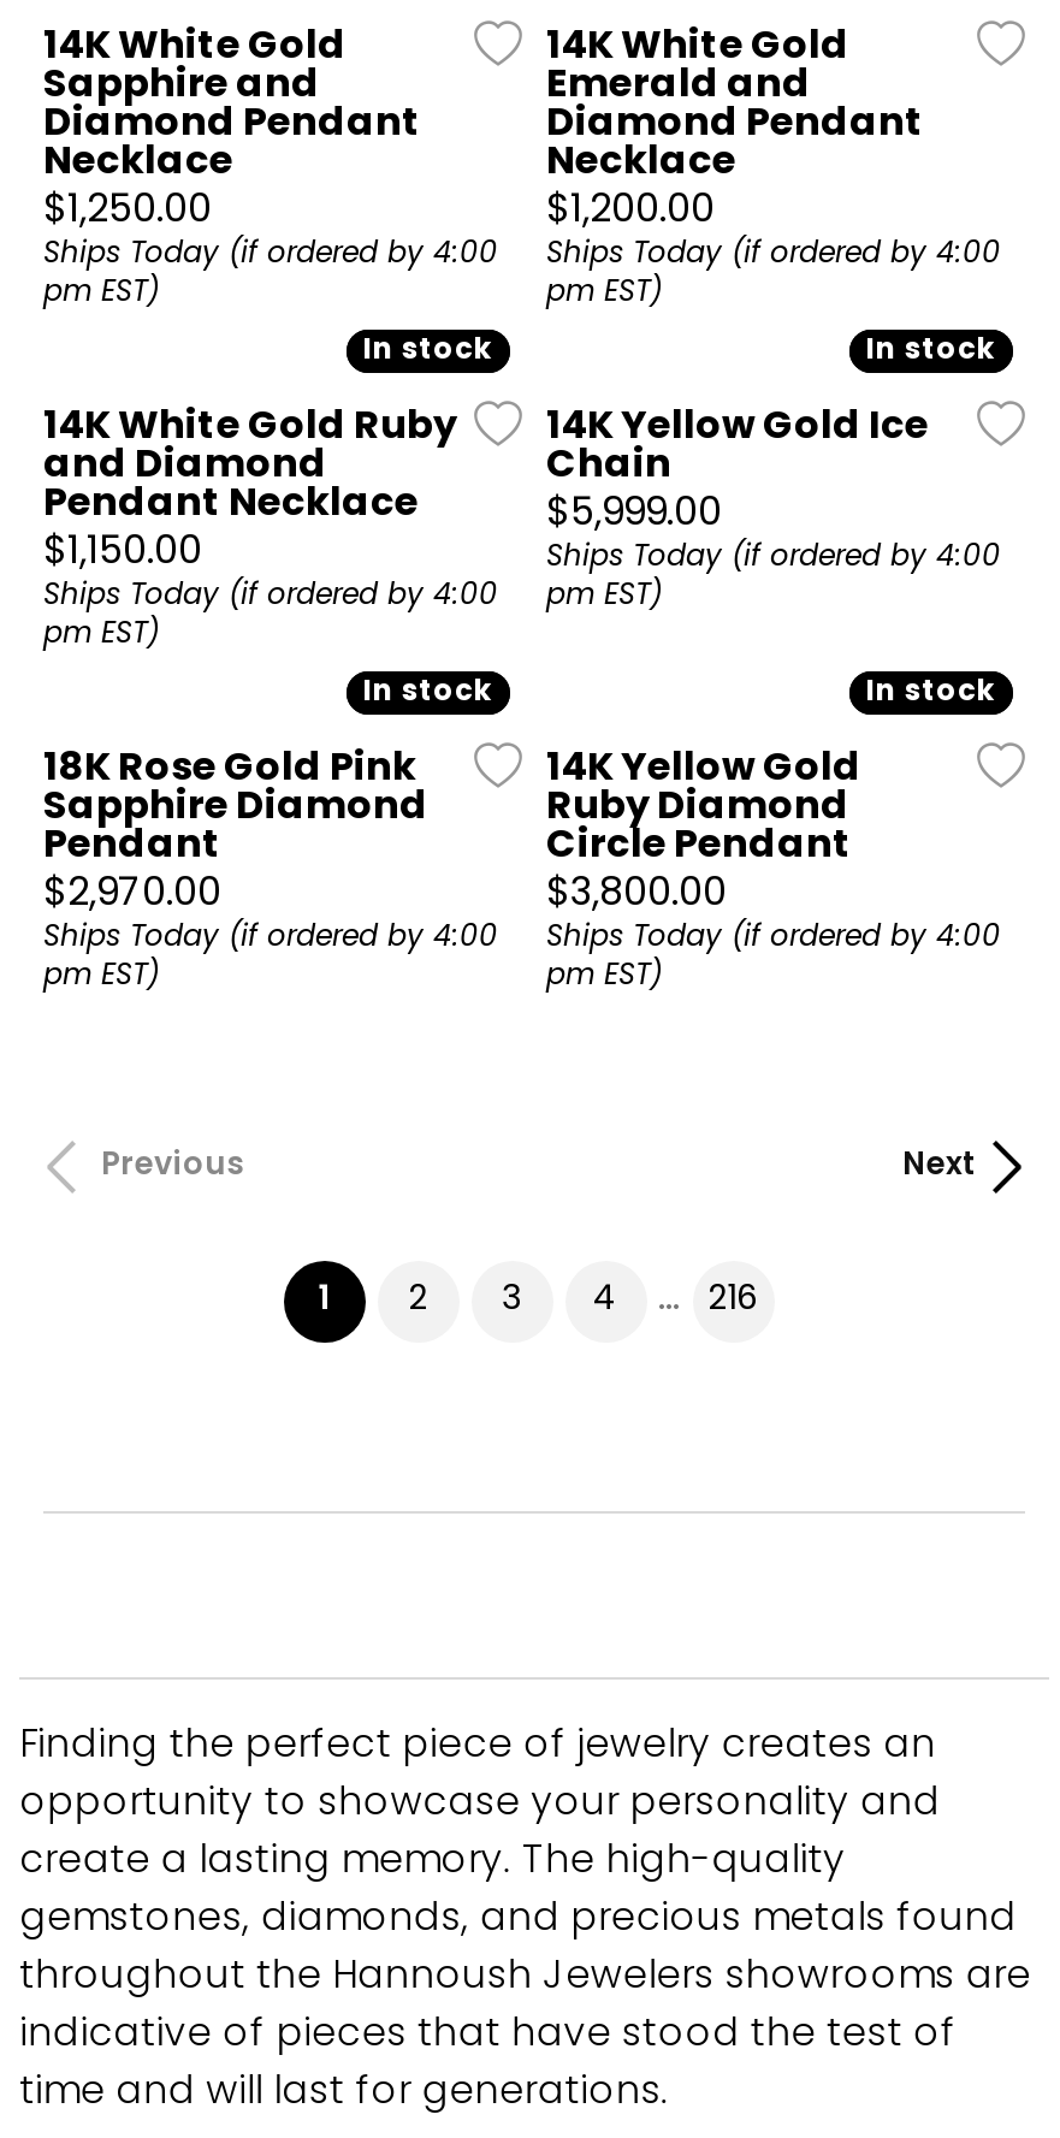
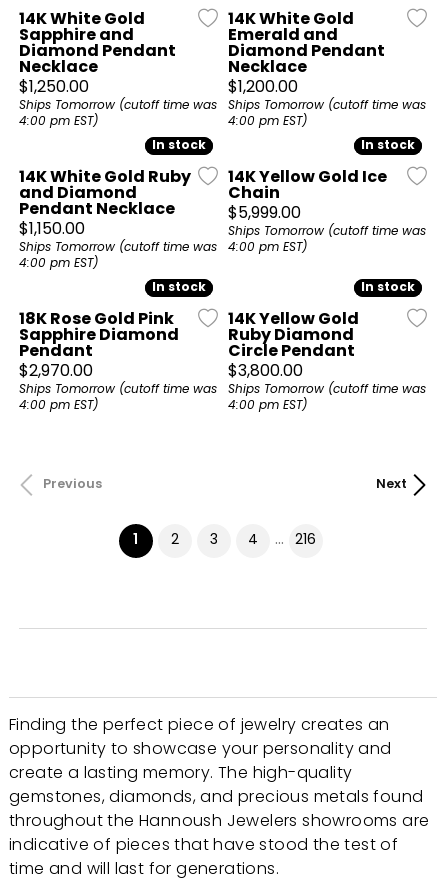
[43,232,498,319] Ships Today (if ordered by 4:00 | pm EST) -> [19,96,217,132] Ships Tomorrow (cutoff time was | 4:00 pm EST)
[546,232,1001,319] Ships Today (if ordered by 4:00 | pm EST) -> [228,96,426,132] Ships Tomorrow (cutoff time was | 4:00 pm EST)
[546,535,1001,622] Ships Today (if ordered by 4:00 | pm EST) -> [228,222,426,258] Ships Tomorrow (cutoff time was | 4:00 pm EST)
[43,574,498,660] Ships Today (if ordered by 4:00 | pm EST) -> [19,238,217,274] Ships Tomorrow (cutoff time was | 4:00 pm EST)
[43,915,498,1002] Ships Today (if ordered by 4:00 | pm EST) -> [19,380,217,416] Ships Tomorrow (cutoff time was | 4:00 pm EST)
[546,915,1001,1002] Ships Today (if ordered by 4:00 | pm EST) -> [228,380,426,416] Ships Tomorrow (cutoff time was | 4:00 pm EST)

